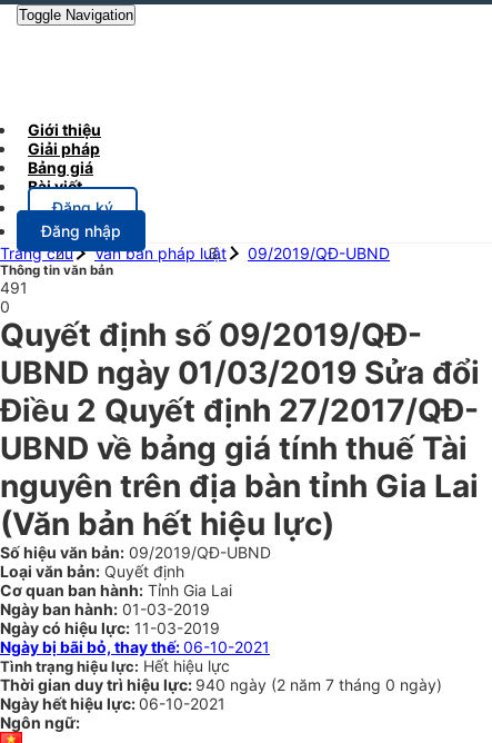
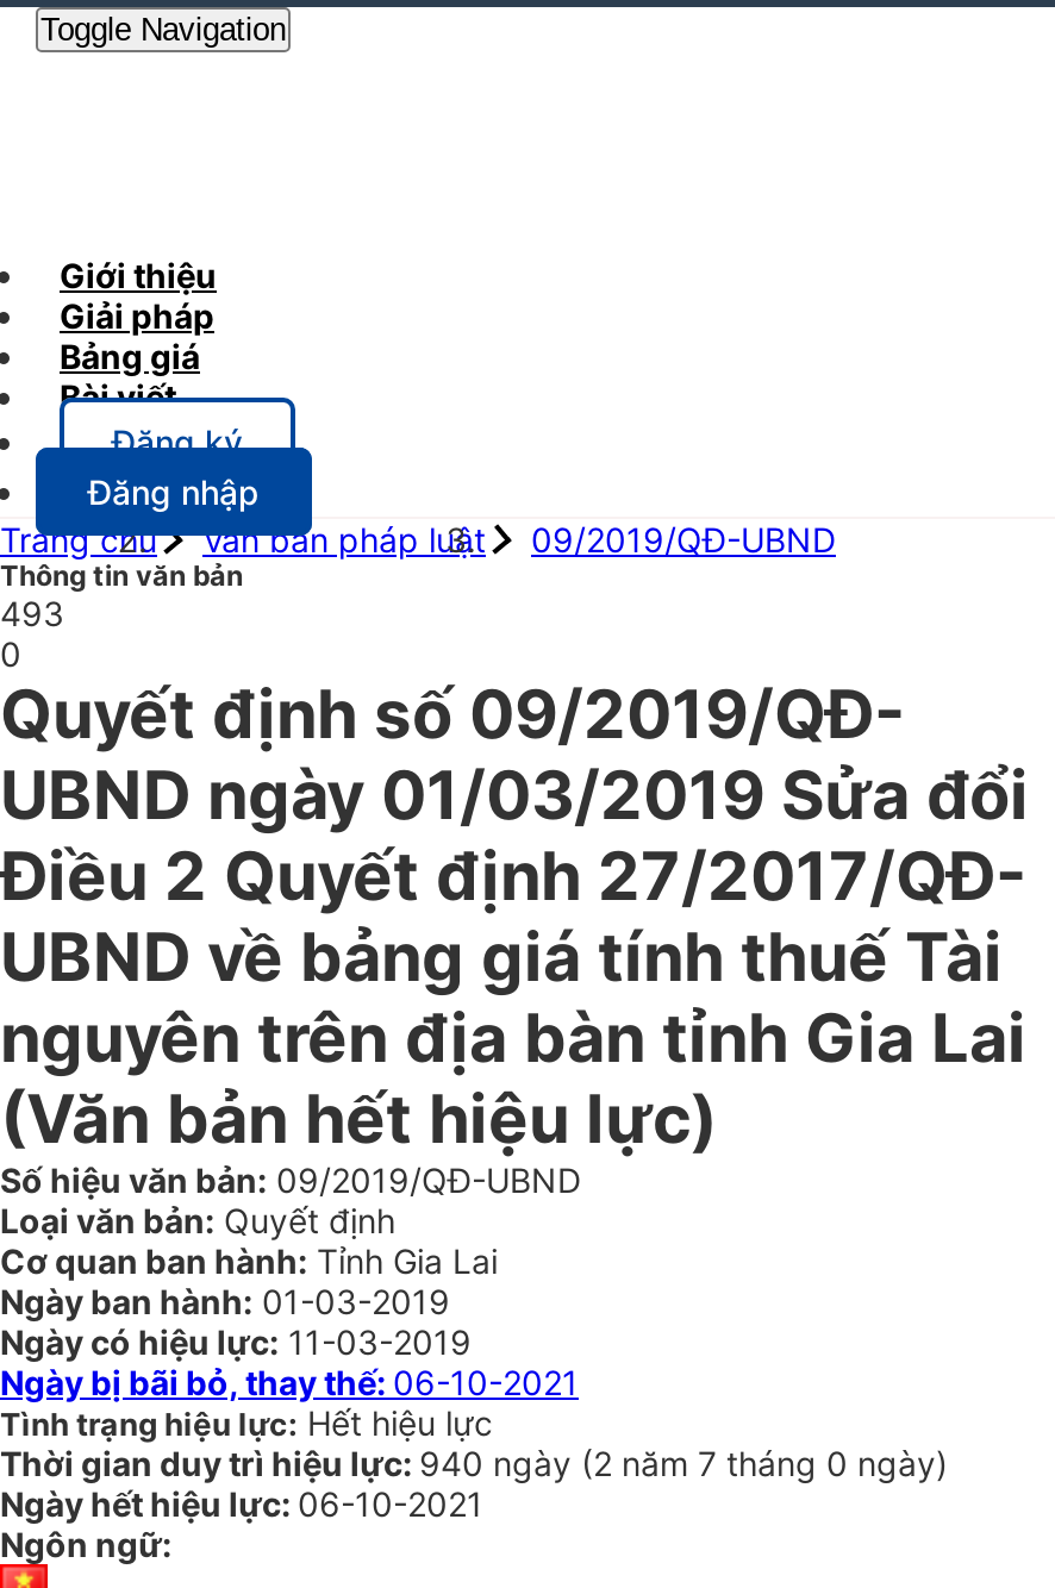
[0,278,28,297] 491 -> [0,593,64,633] 493

